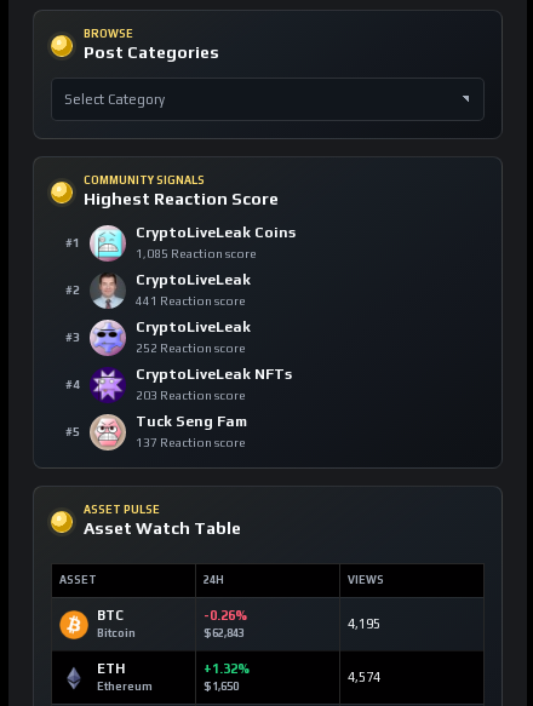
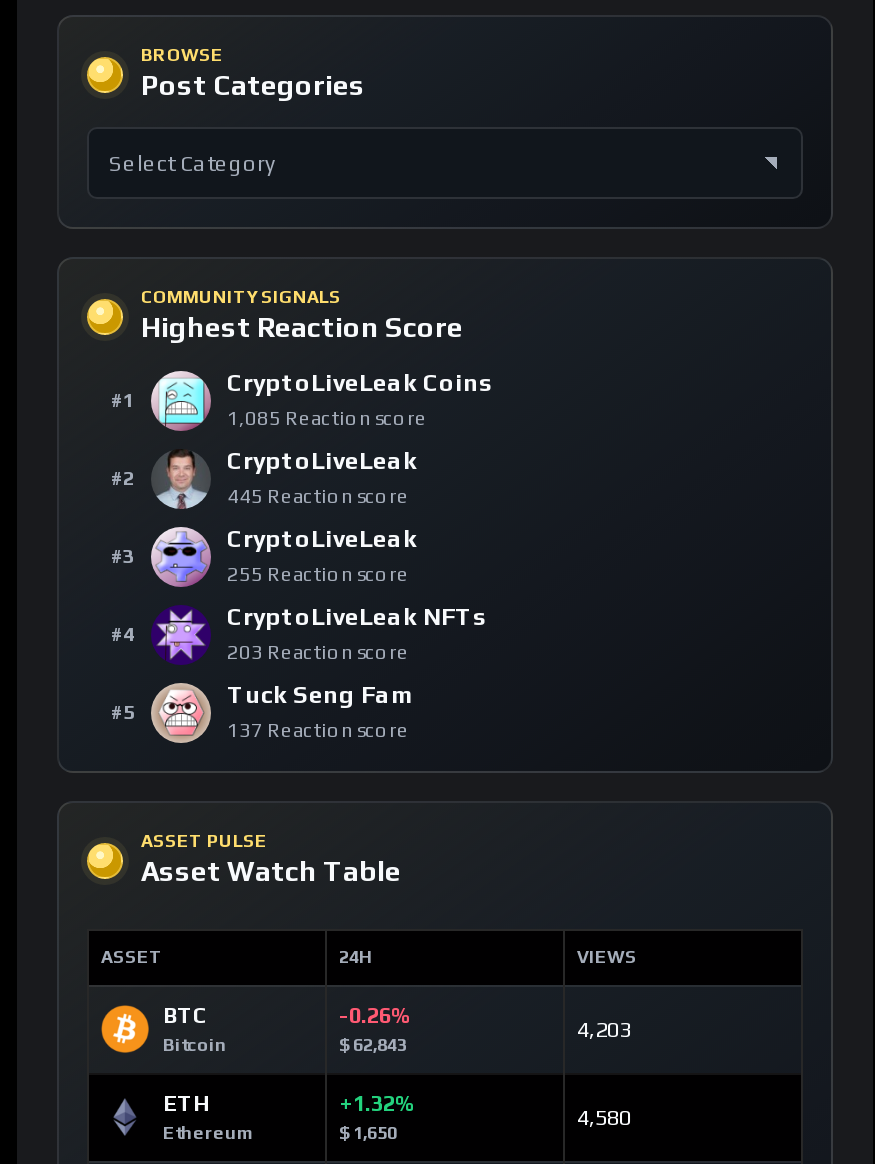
[136,295,246,308] 441 Reaction score -> [227,485,409,507] 445 Reaction score
[136,342,246,355] 252 Reaction score -> [227,563,409,585] 255 Reaction score
[348,617,380,631] 4,195 -> [577,1016,631,1040] 4,203
[348,670,380,684] 4,574 -> [577,1104,631,1128] 4,580

